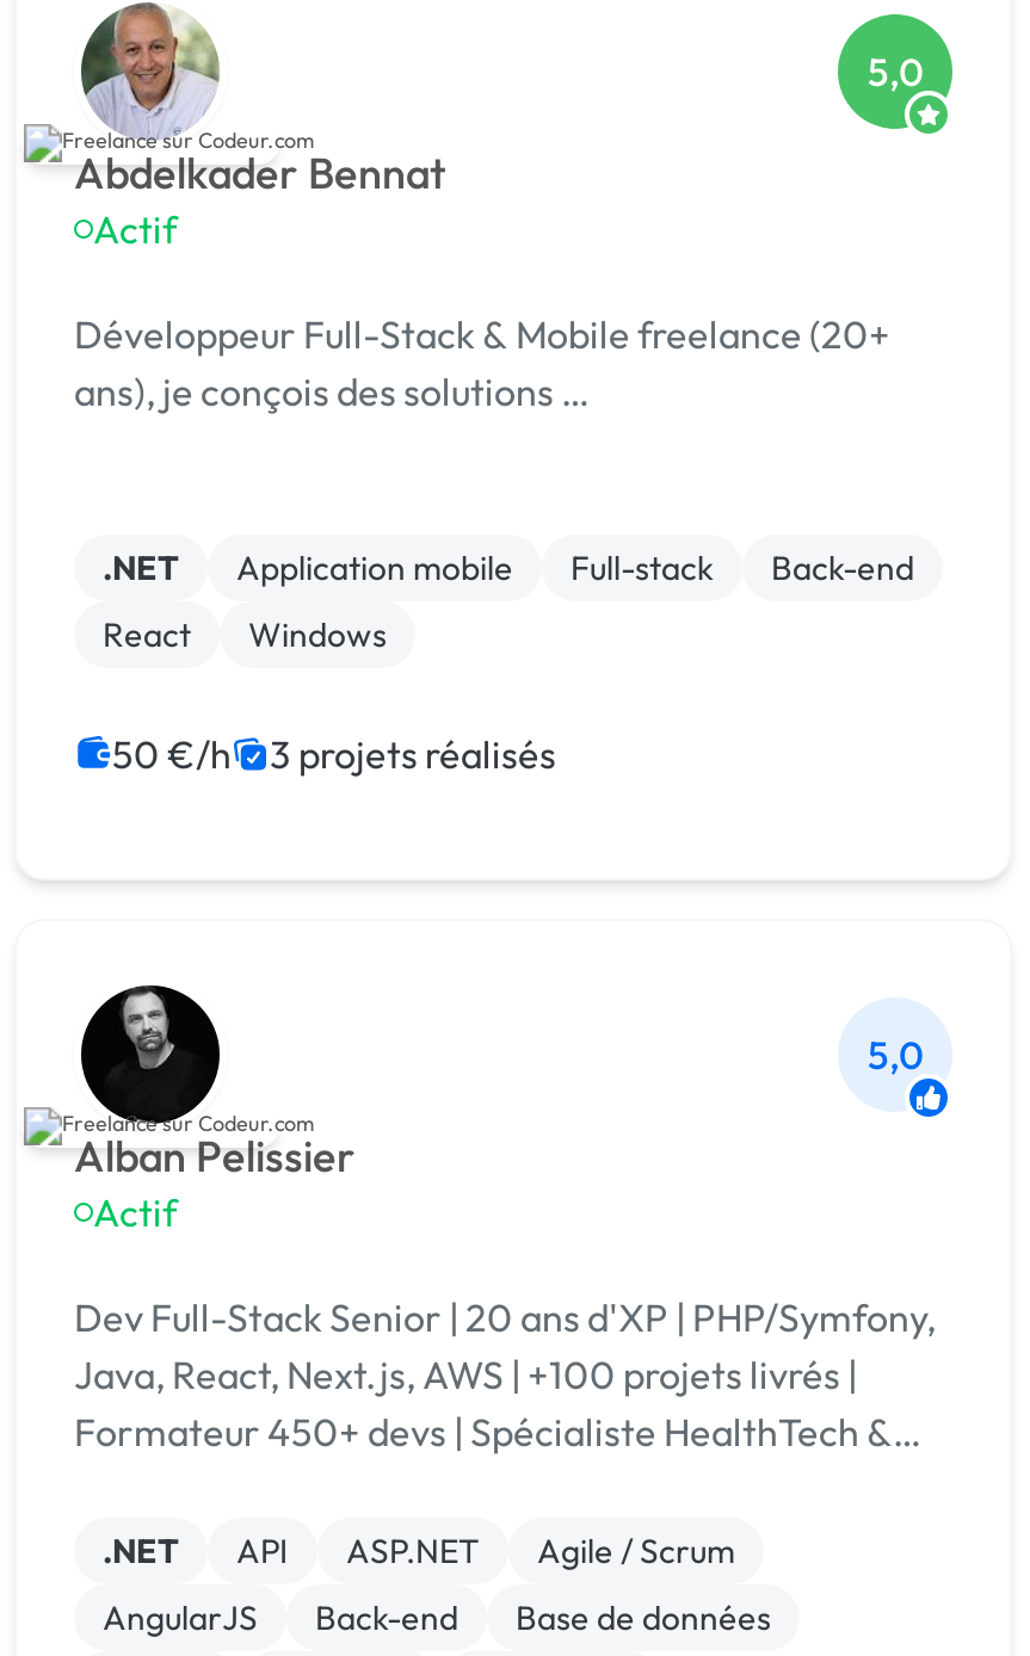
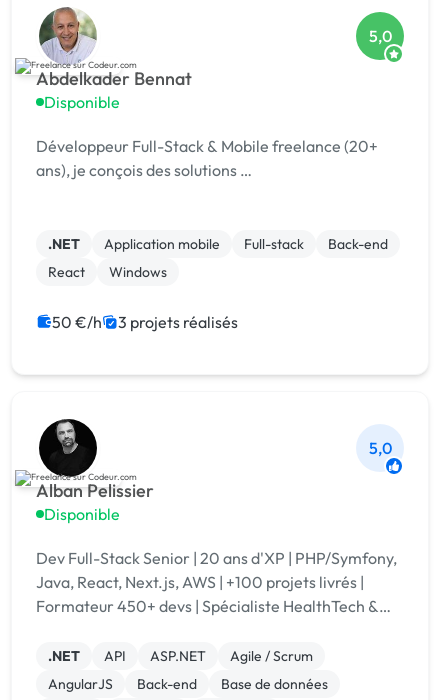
[93,206,177,253] Actif -> [44,92,120,112] Disponible
[93,1189,177,1237] Actif -> [44,504,120,524] Disponible

